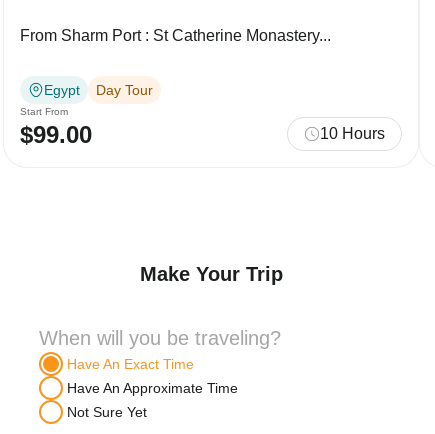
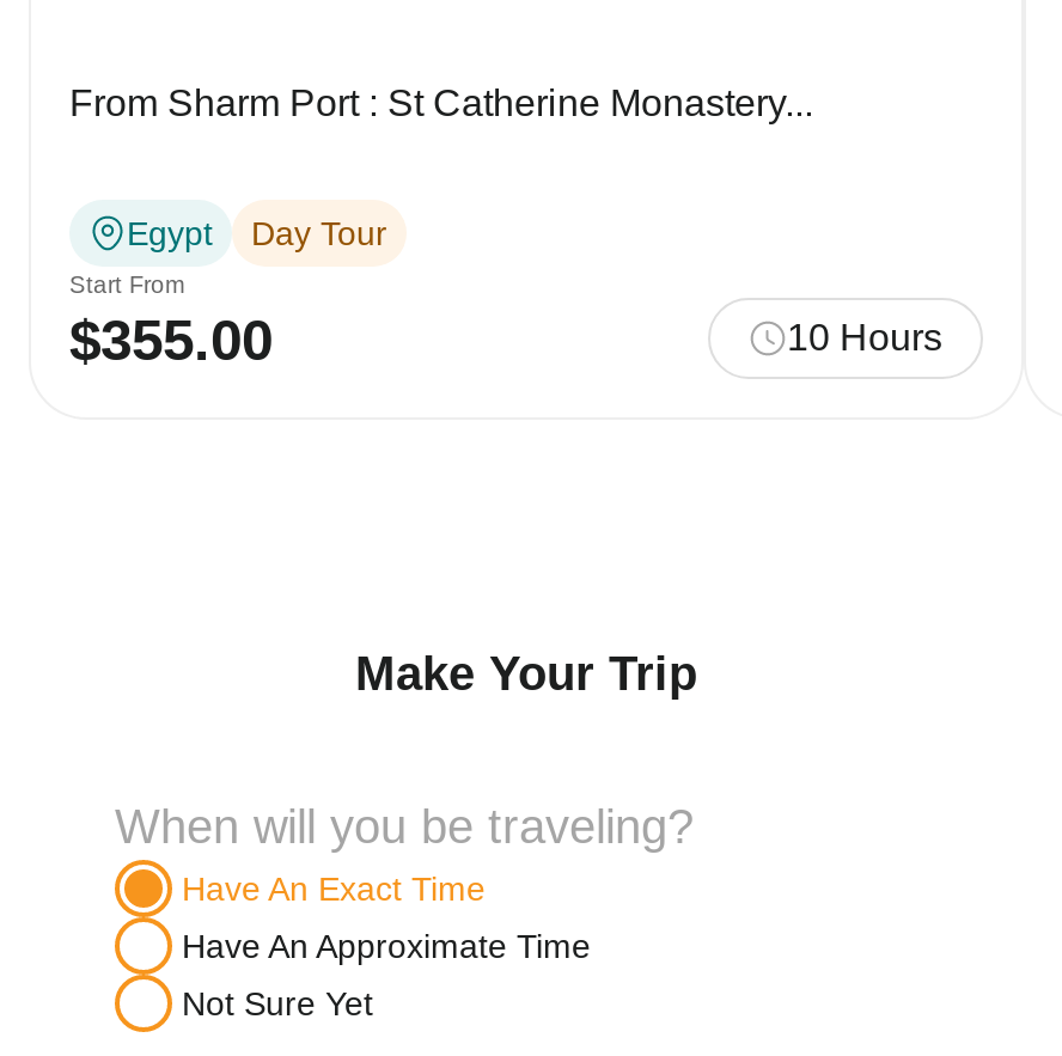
[20,121,92,148] $99.00 -> [69,307,273,372] $355.00

